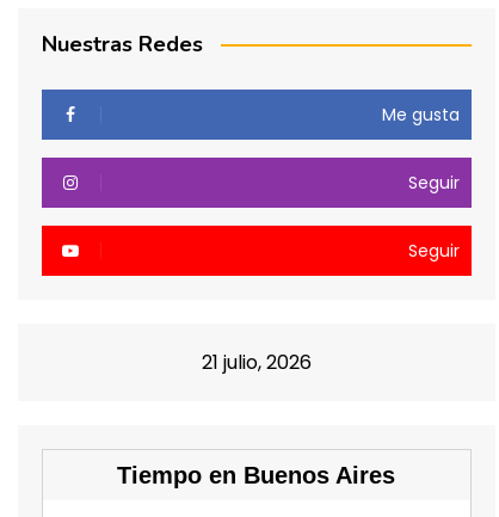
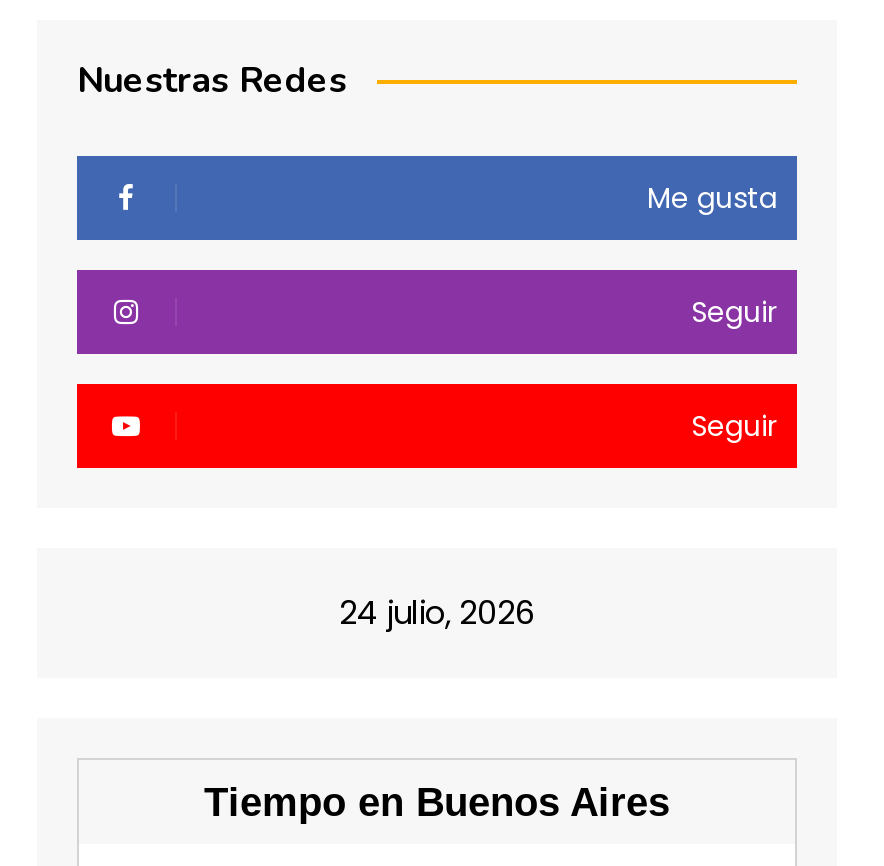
[202,349,312,376] 21 julio, 2026 -> [339,590,535,636] 24 julio, 2026

